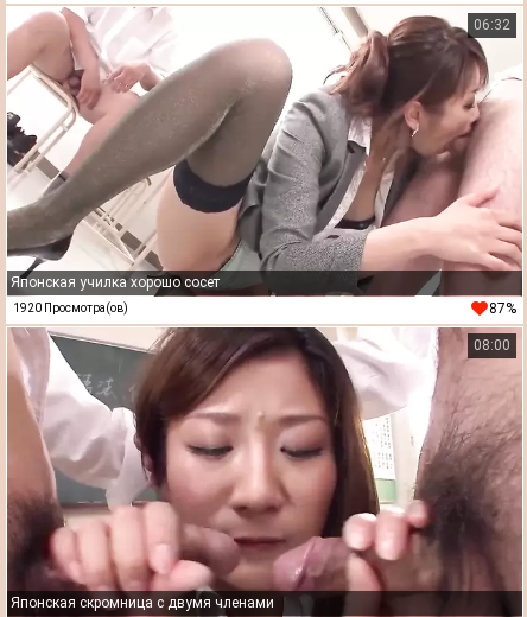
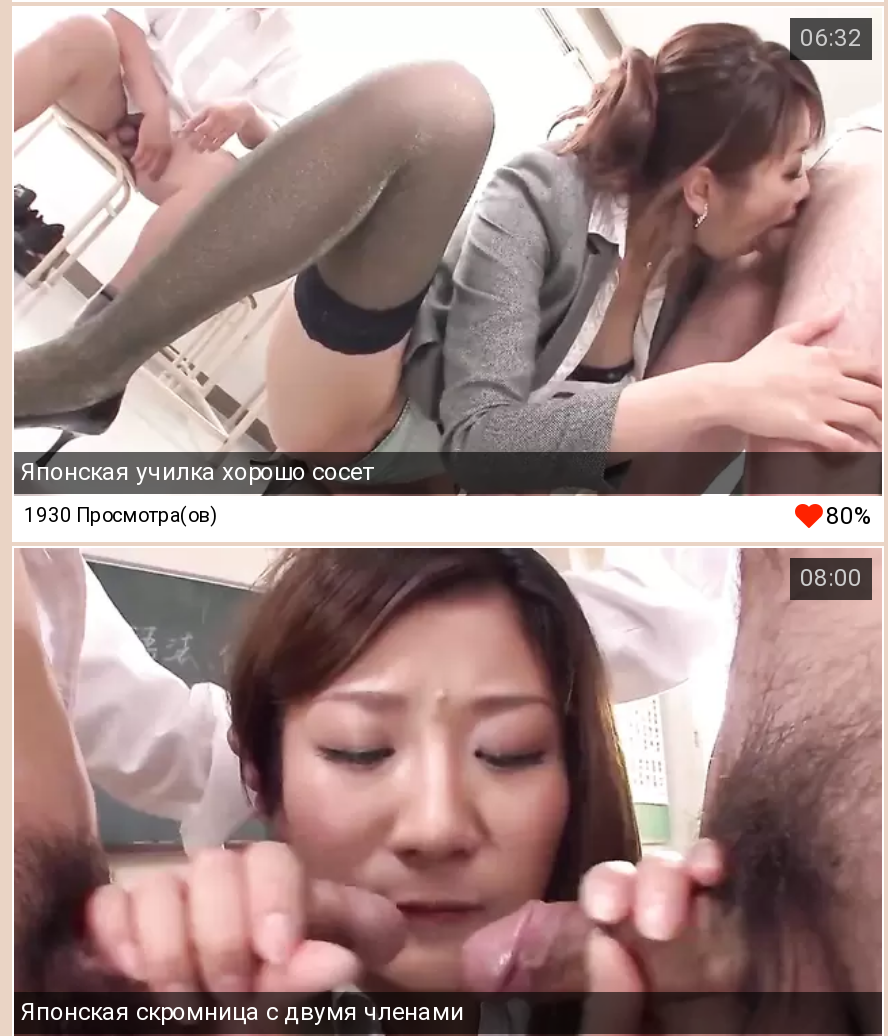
[13,302,128,315] 1920 Просмотра(ов) -> [24,504,218,526] 1930 Просмотра(ов)
[489,300,516,316] 87% -> [826,501,872,529] 80%

